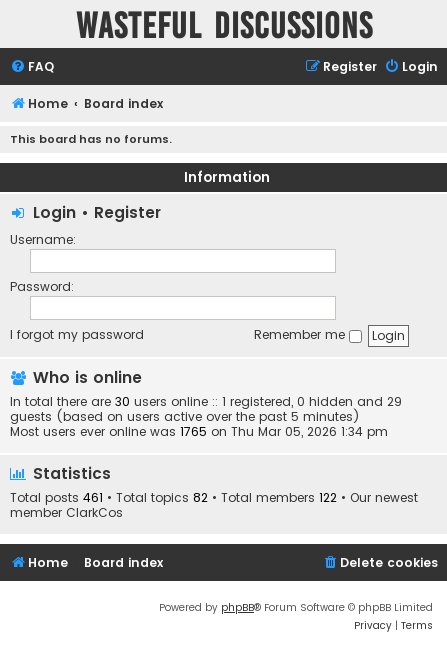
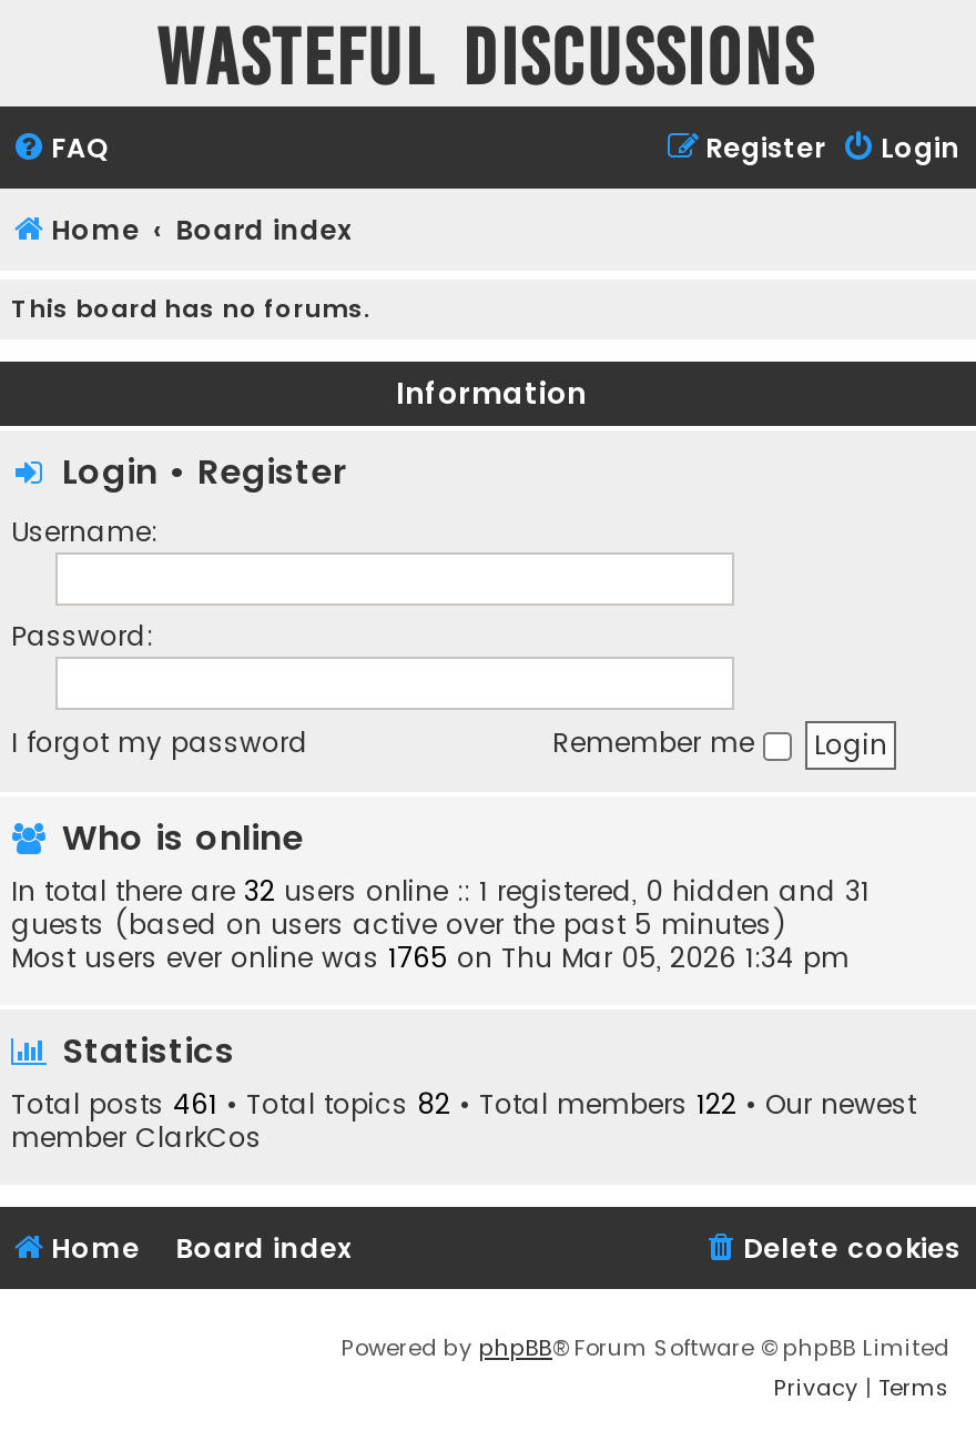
[10,393,402,410] In total there are 30 users online :: 1 registered, 0 hidden and 29 -> [11,873,870,910] In total there are 32 users online :: 1 registered, 0 hidden and 31

